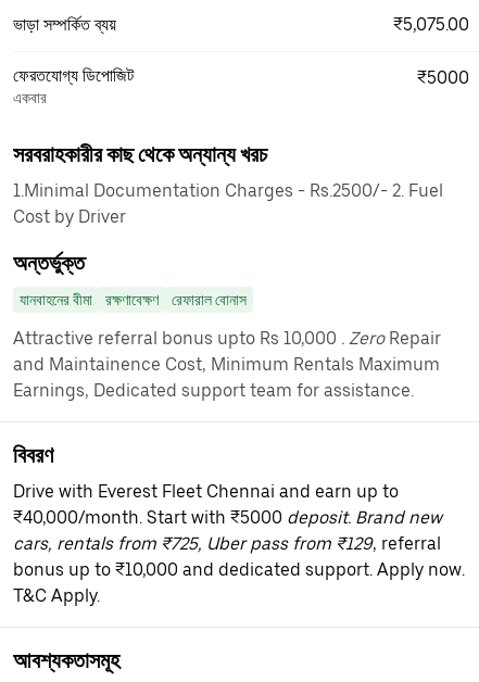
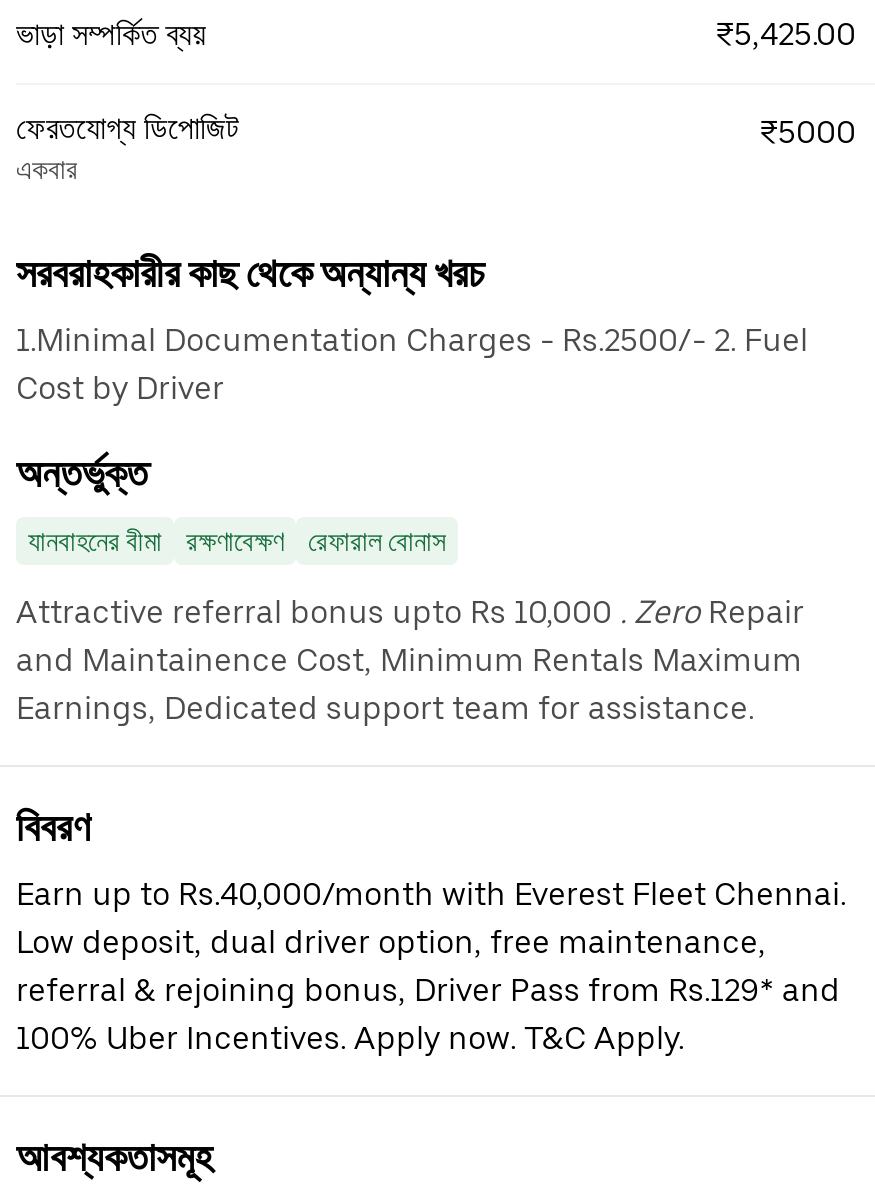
[393,14,469,35] ₹5,075.00 -> [716,15,856,53] ₹5,425.00
[13,481,465,606] Drive with Everest Fleet Chennai and earn up to | ₹40,000/month. Start with ₹5000 deposit. Brand new | cars, rentals from ₹725, Uber pass from ₹129, referral | bonus up to ₹10,000 and dedicated support. Apply now. | T&C Apply. -> [16,875,846,1057] Earn up to Rs.40,000/month with Everest Fleet Chennai. | Low deposit, dual driver option, free maintenance, | referral & rejoining bonus, Driver Pass from Rs.129* and | 100% Uber Incentives. Apply now. T&C Apply.

